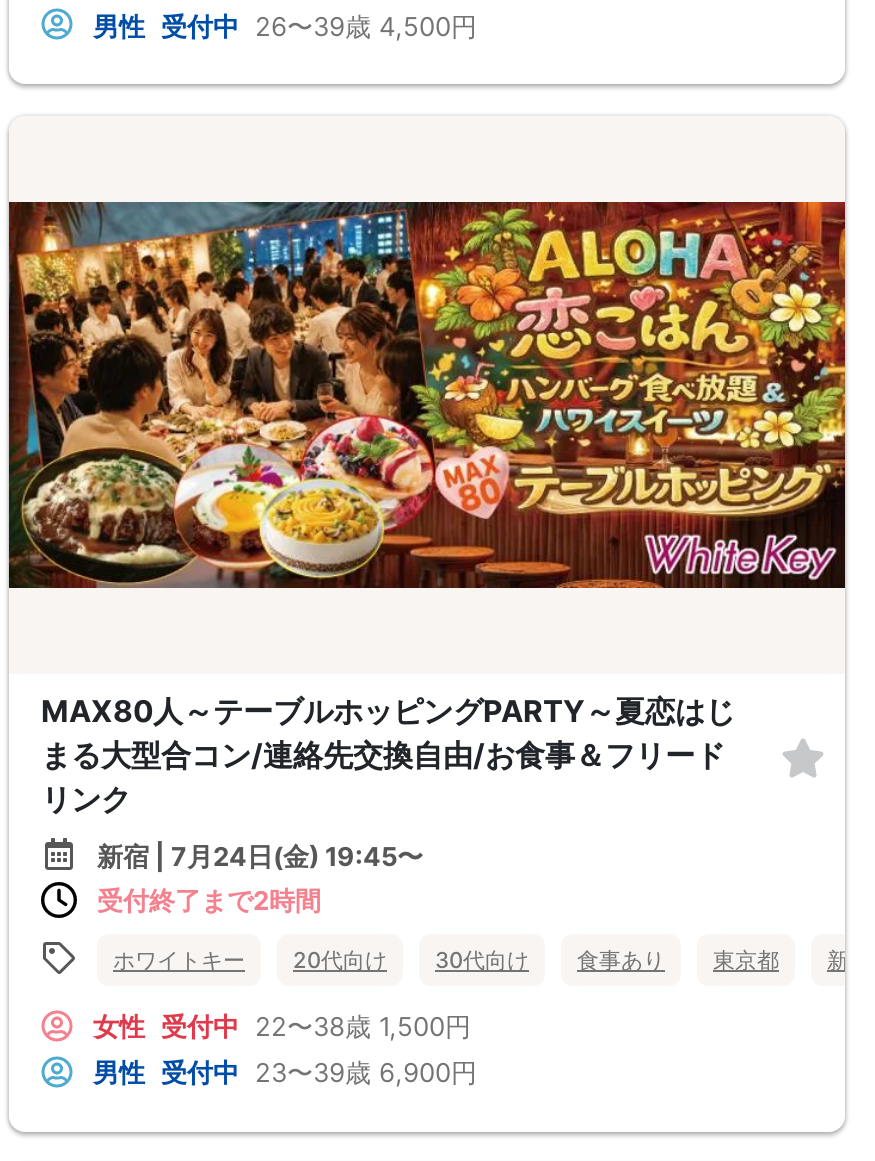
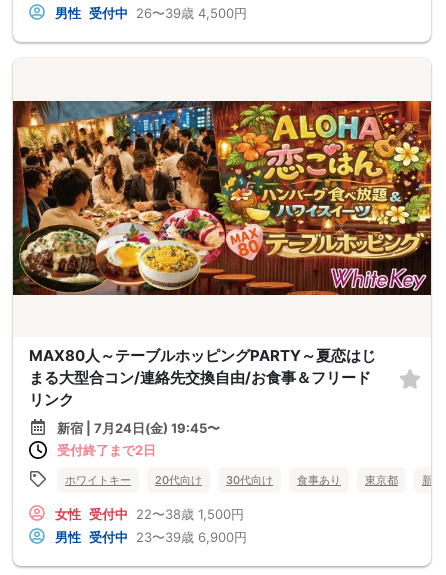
[97,883,321,915] 受付終了まで2時間 -> [57,442,156,458] 受付終了まで2日

